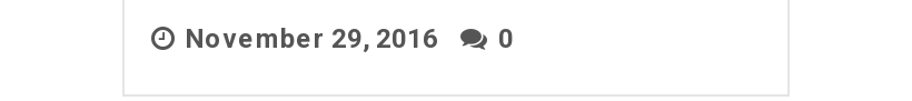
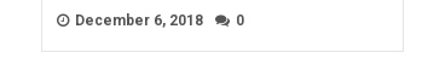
[178,23,514,54] November 29, 2016 0 -> [71,12,244,29] December 6, 2018 0

